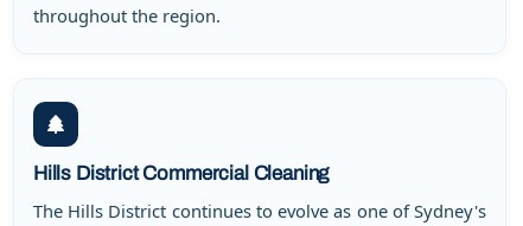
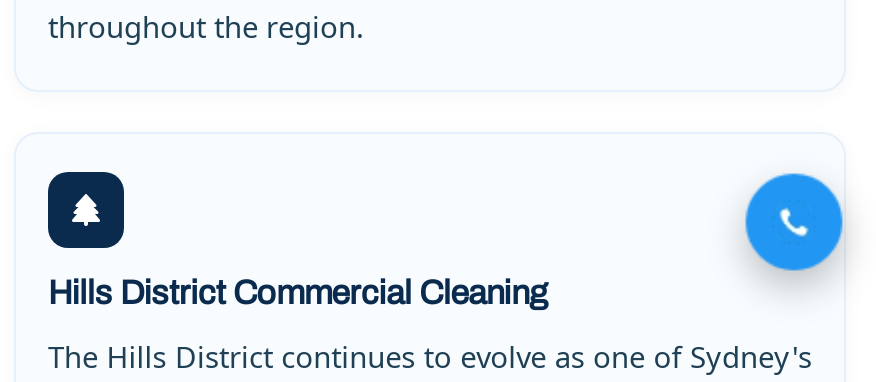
none -> [742,172,846,286] [image]

